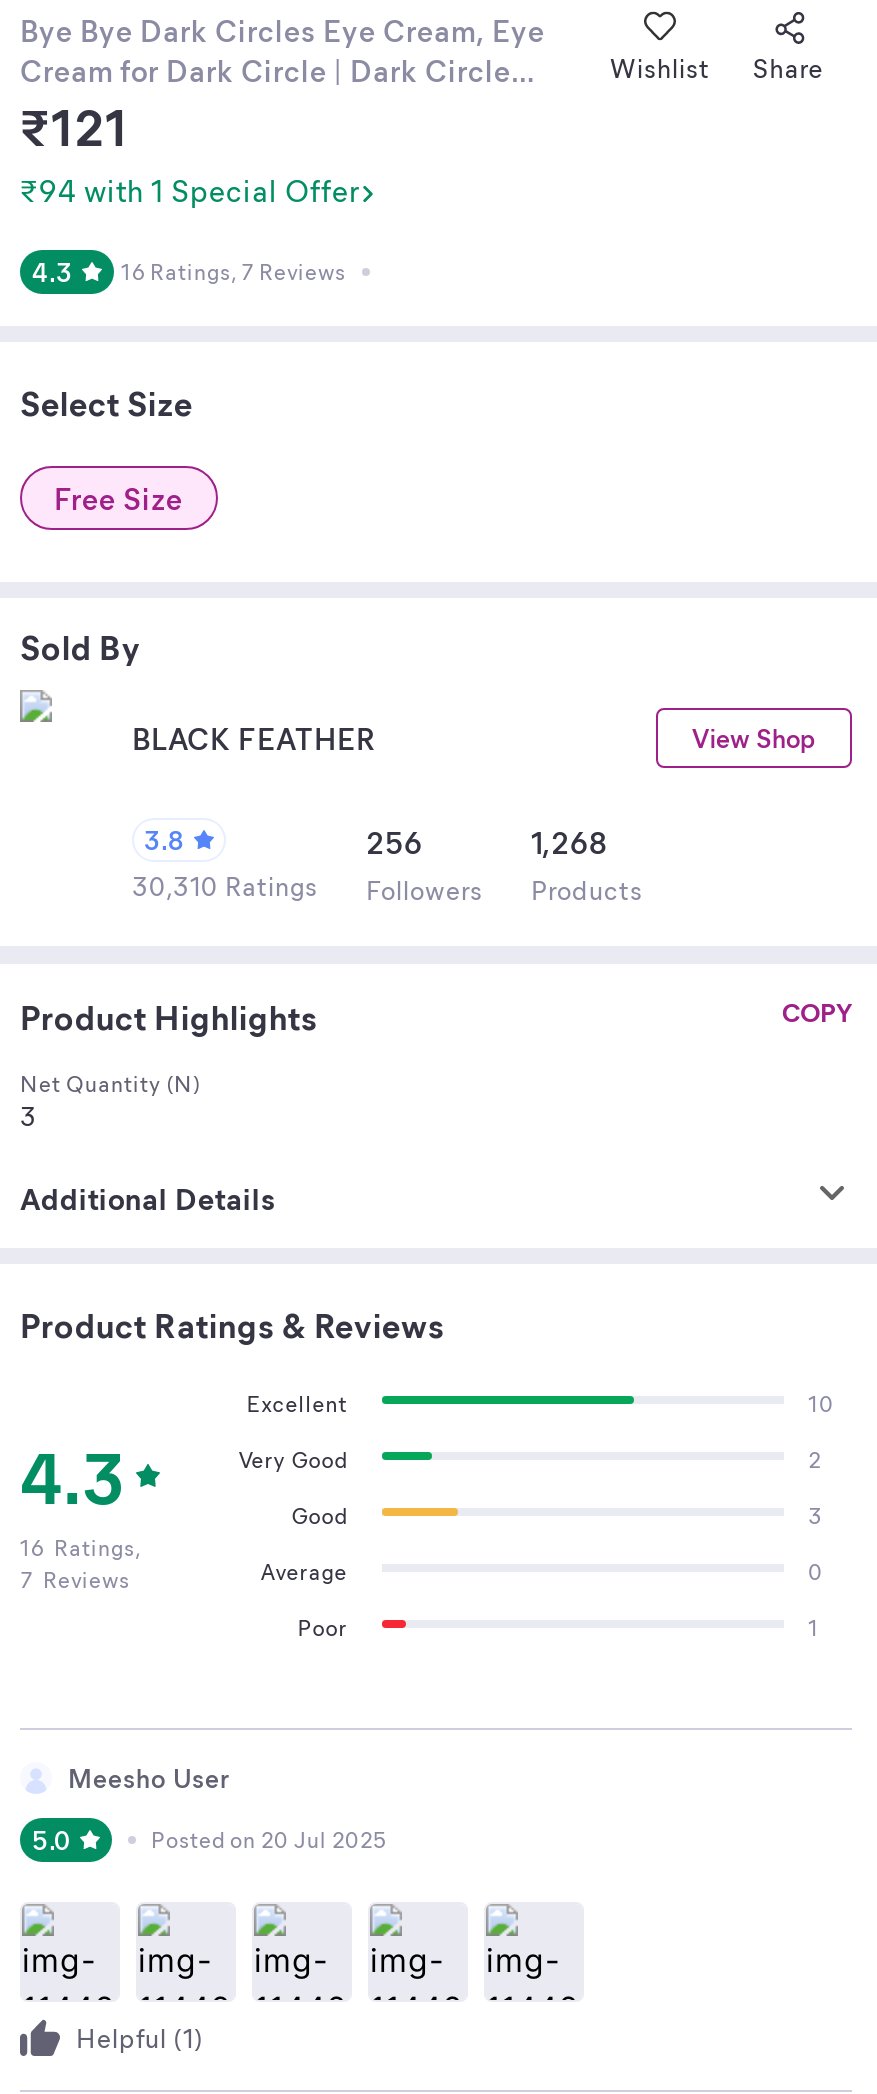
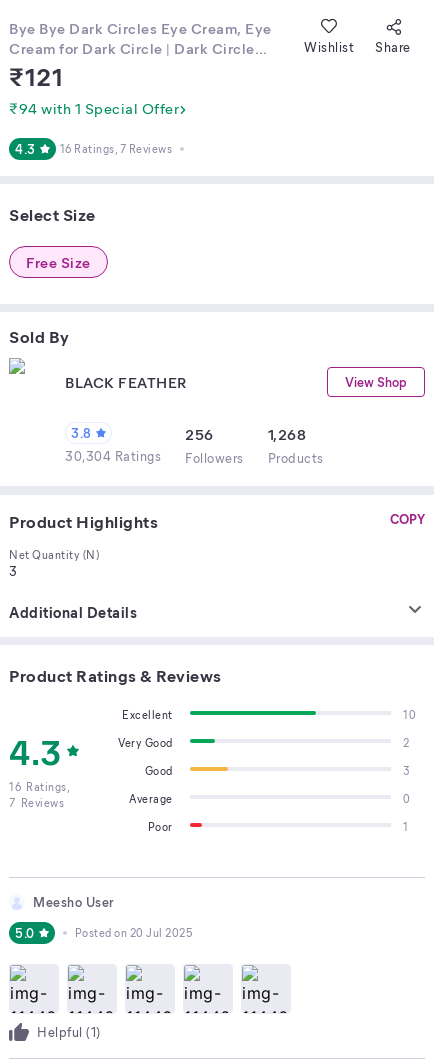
[132,868,643,906] 30,310 Ratings Followers Products -> [65,447,323,466] 30,304 Ratings Followers Products

